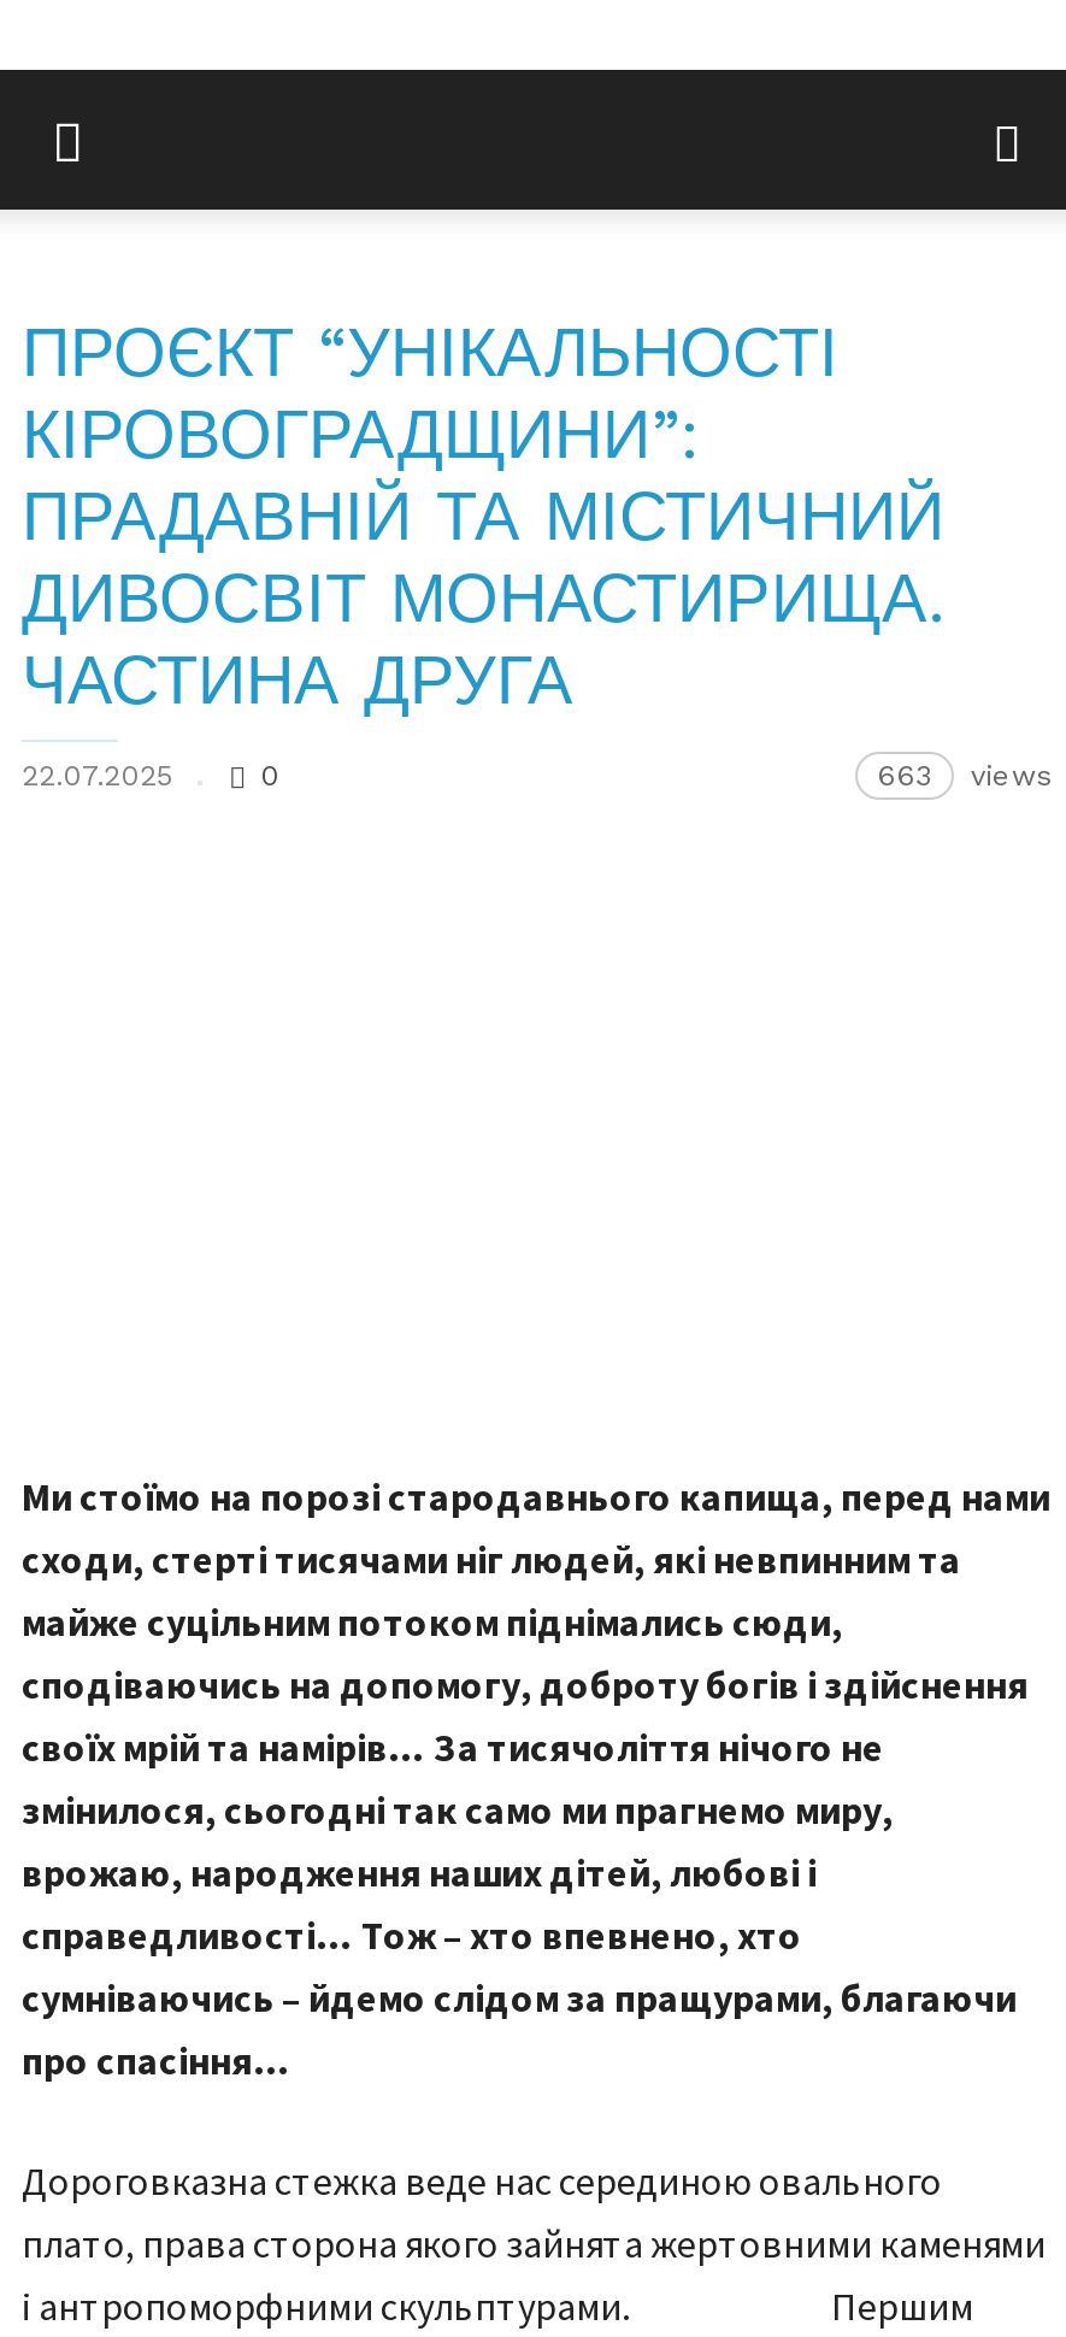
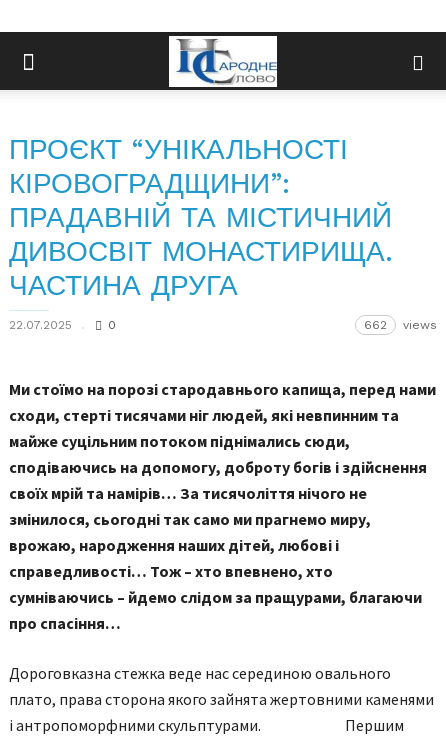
none -> [168,35,278,88] [image]
[877,759,1053,793] 663 views -> [364,318,437,332] 662 views

